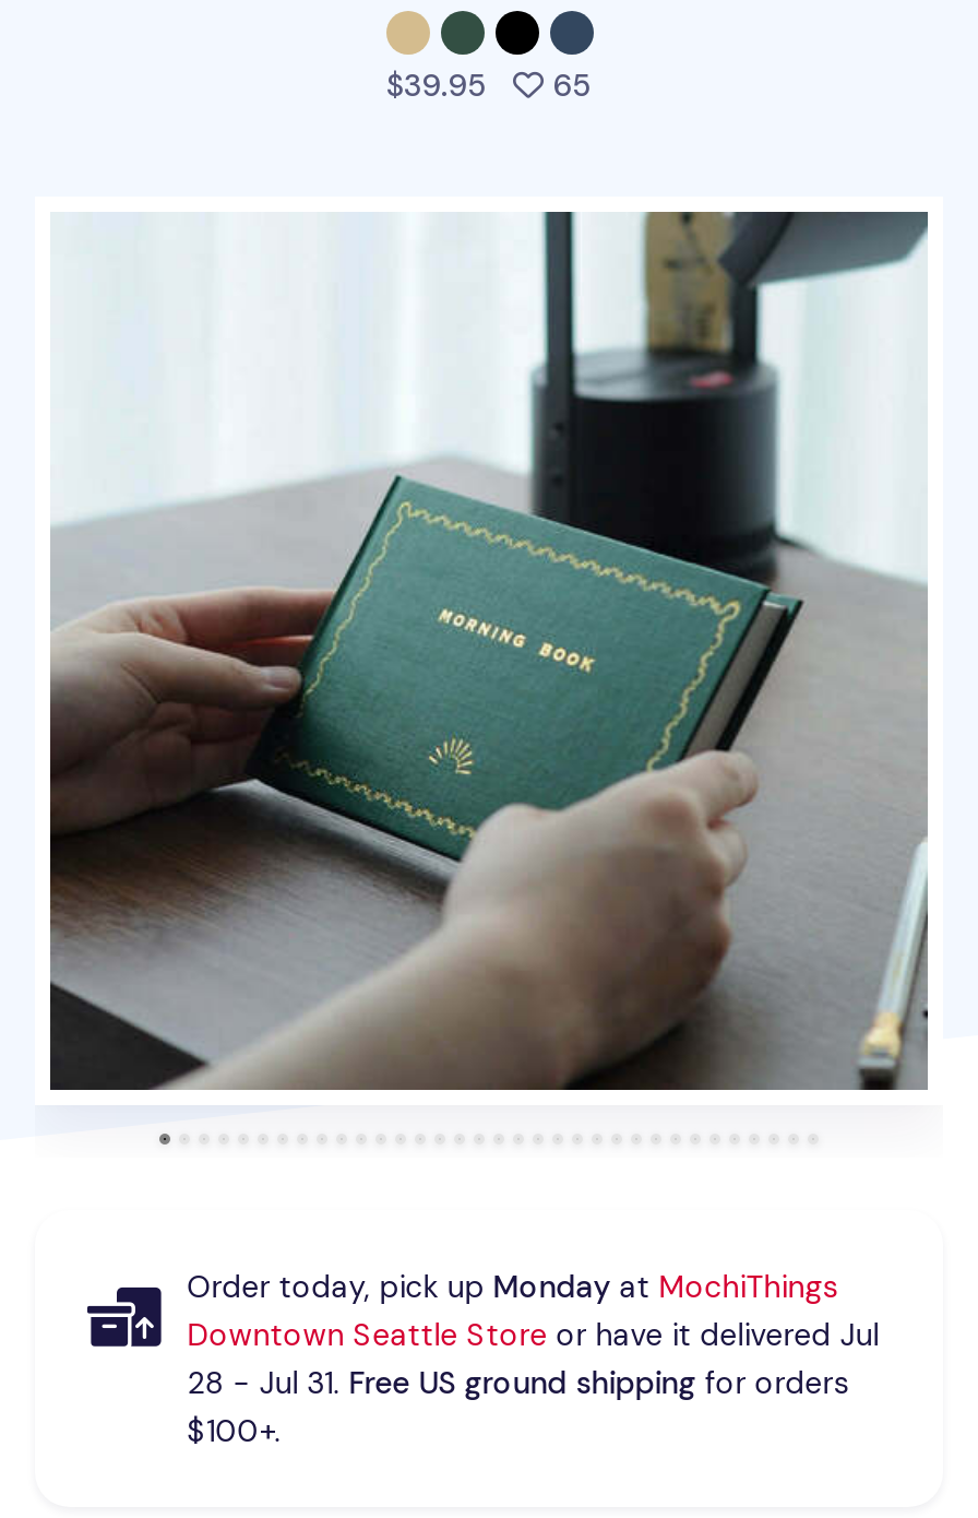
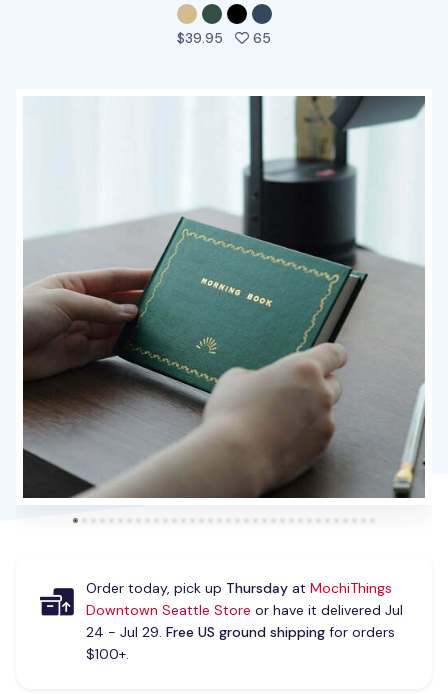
[187,1267,838,1306] Order today, pick up Monday at MochiThings -> [86,579,392,597] Order today, pick up Thursday at MochiThings
[187,1363,849,1402] 28 - Jul 31. Free US ground shipping for orders -> [86,623,395,641] 24 - Jul 29. Free US ground shipping for orders

